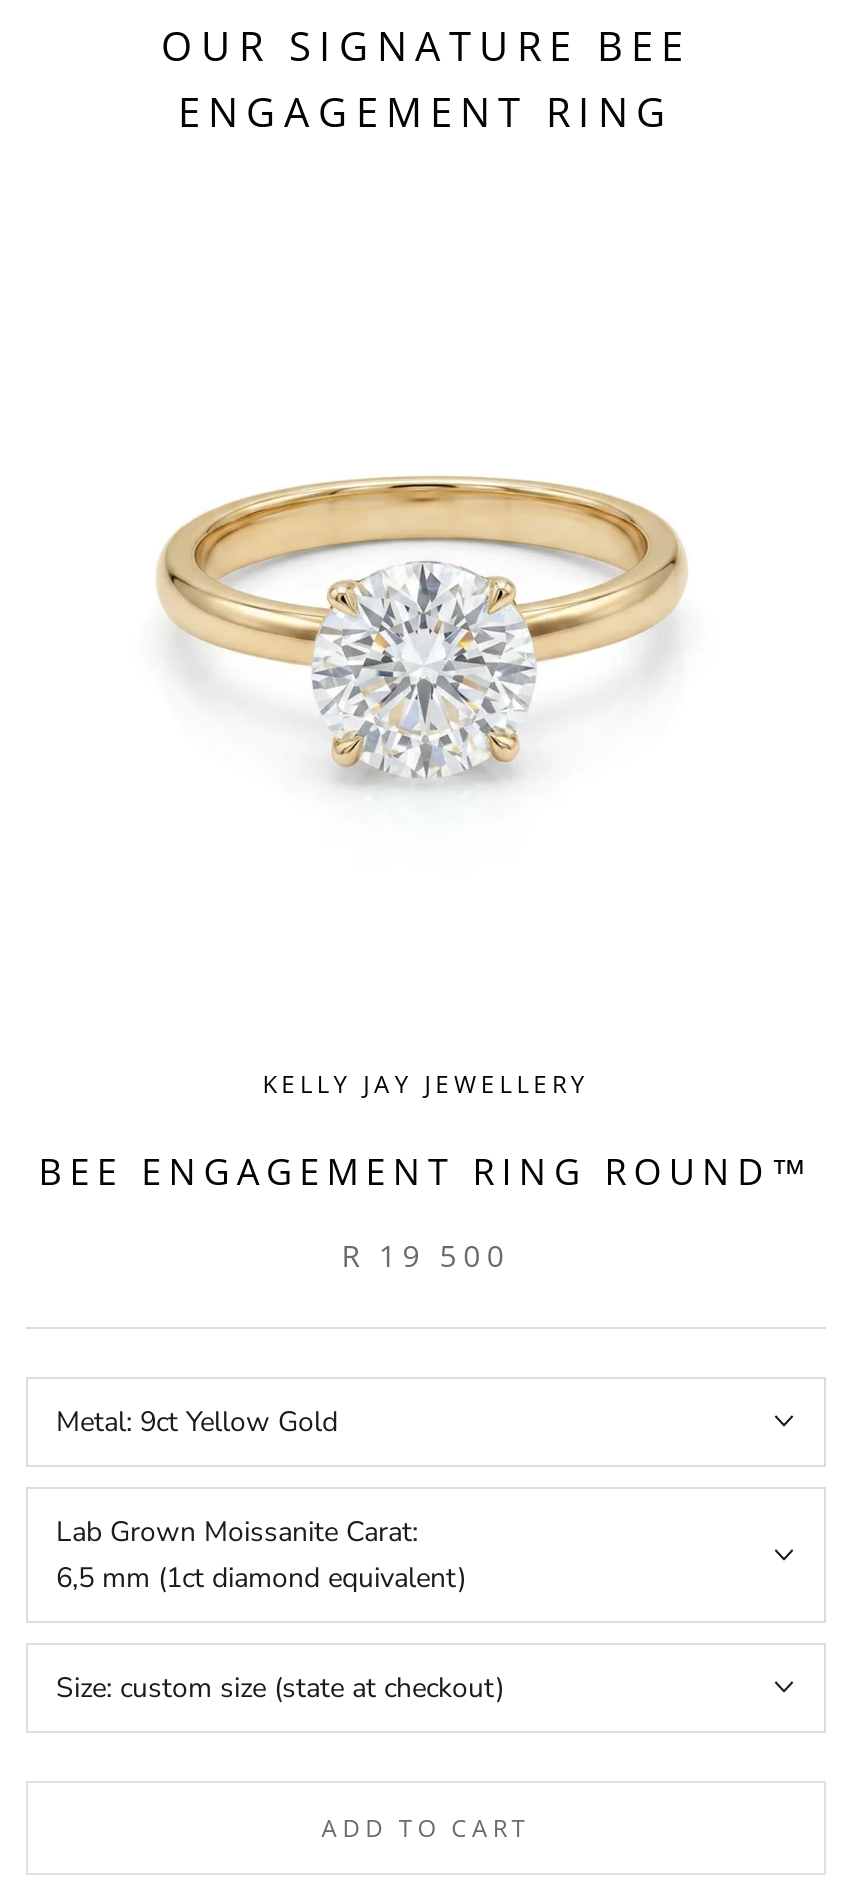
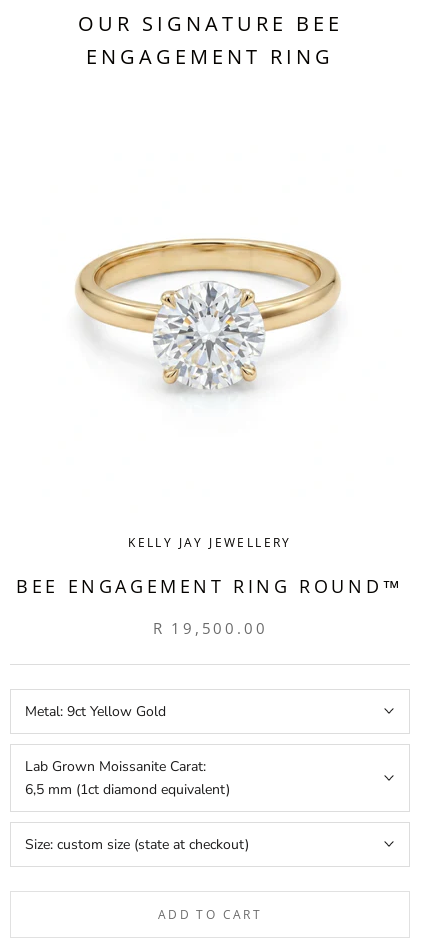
[342,1235,510,1275] R 19 500 -> [153,618,267,638] R 19,500.00

